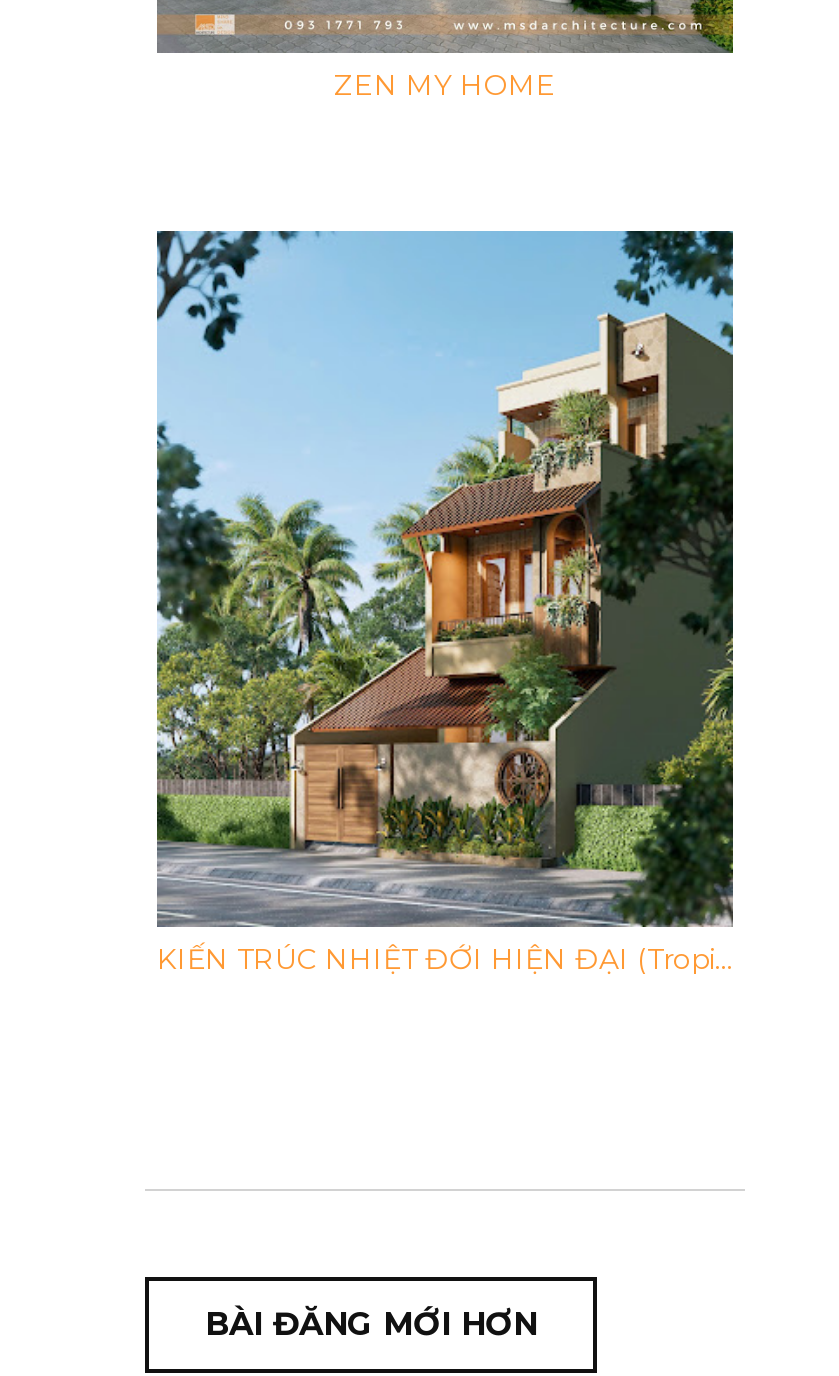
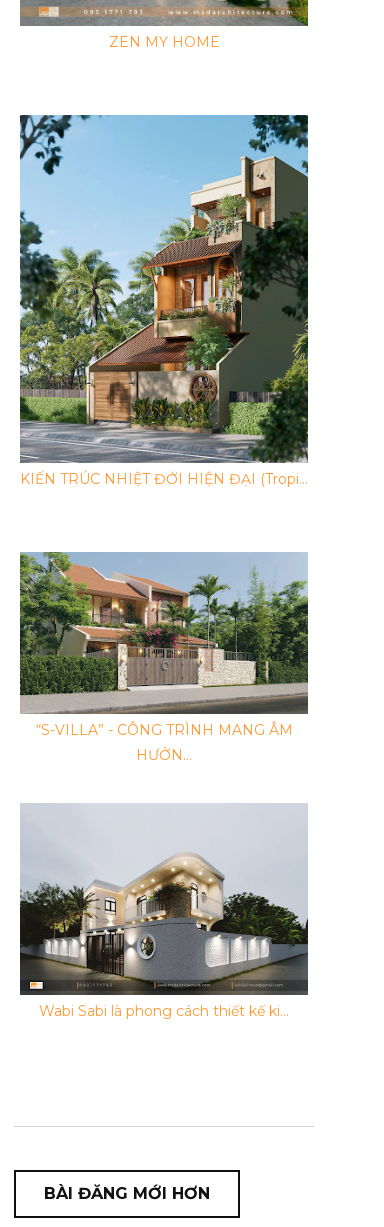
none -> [19,551,309,764] [image] | “S-VILLA” - CÔNG TRÌNH MANG ÂM | HƯỞN...
none -> [19,803,308,1020] [image] | Wabi Sabi là phong cách thiết kế ki...

